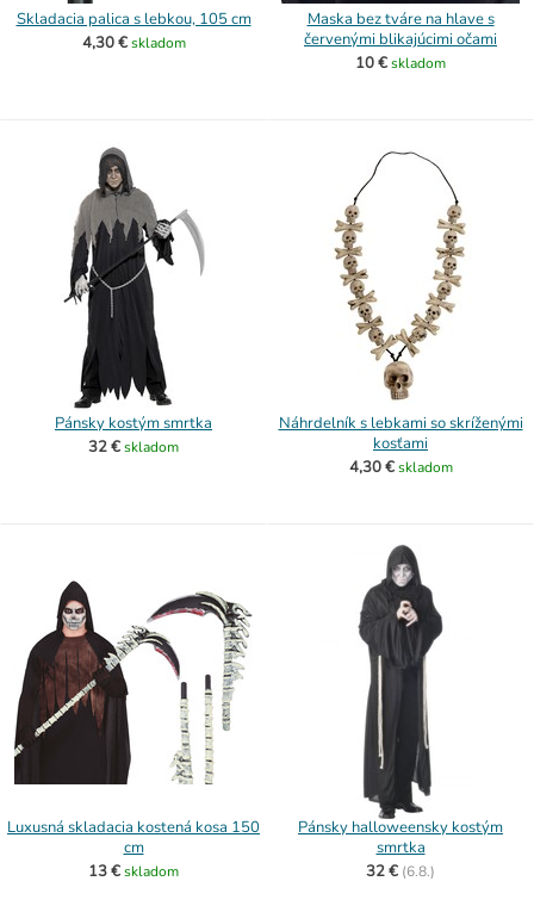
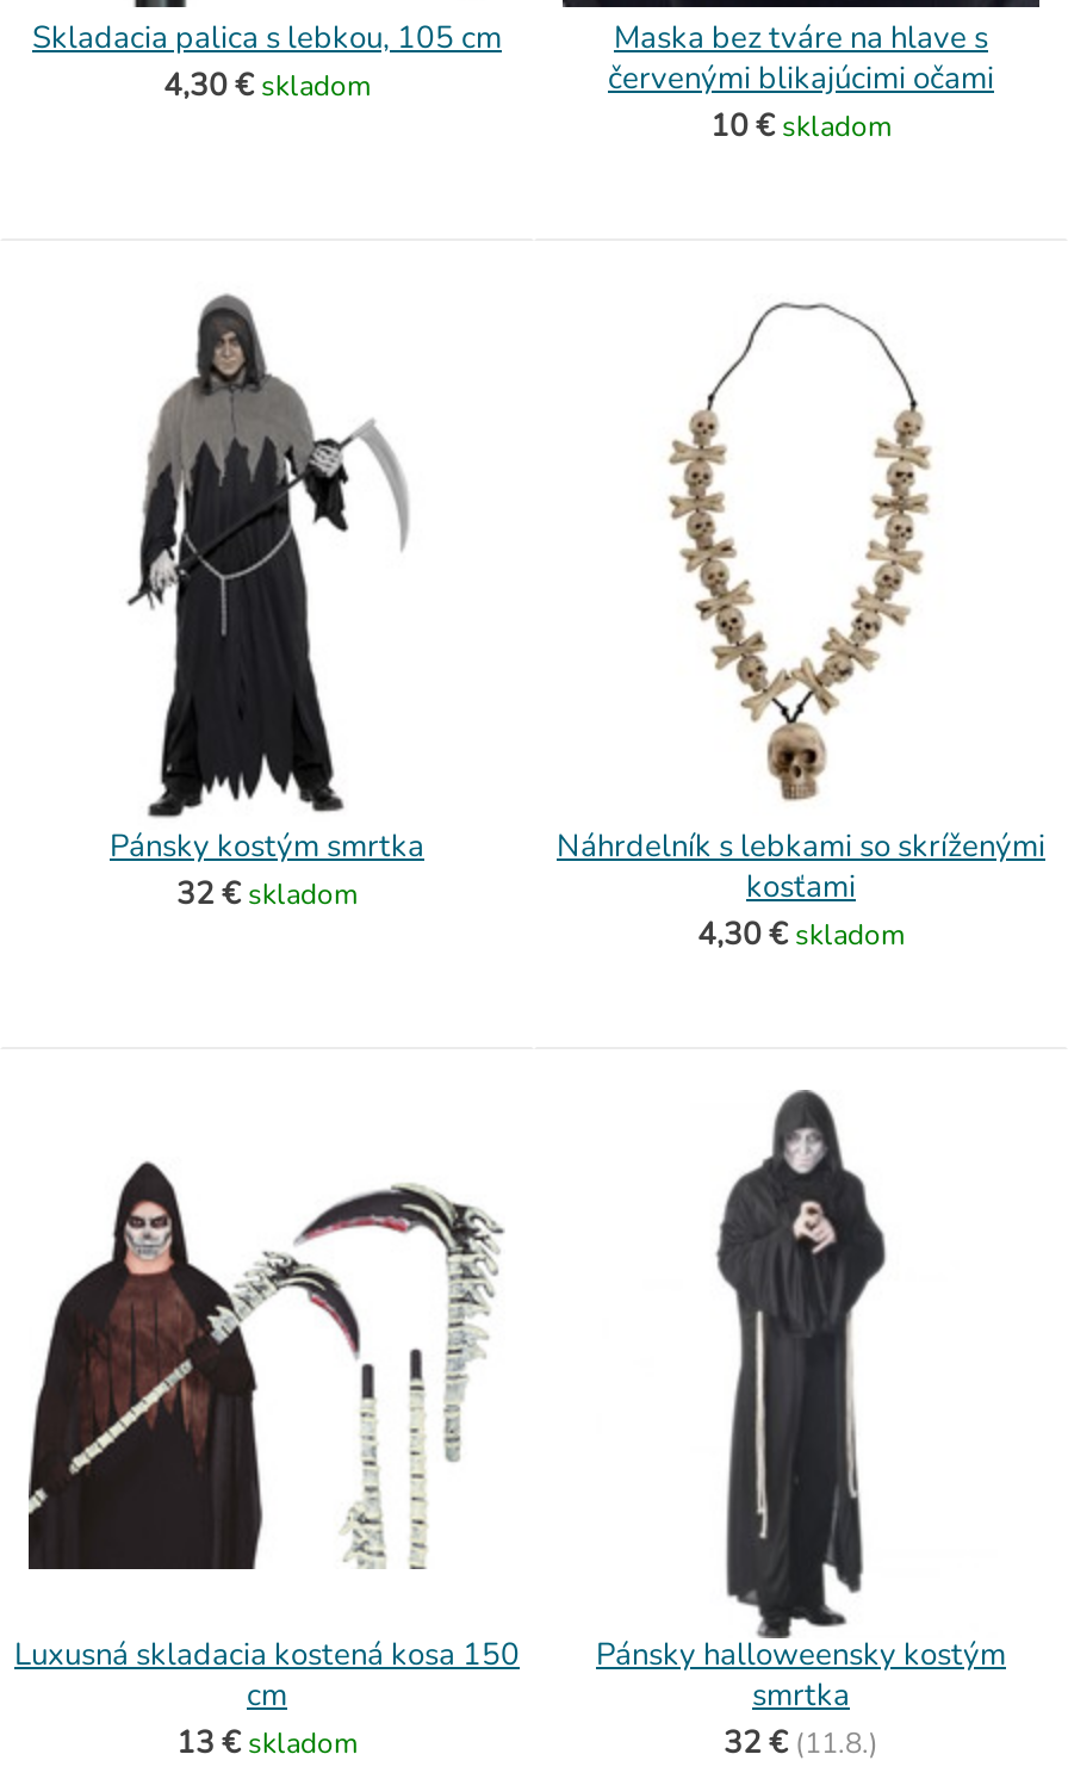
[366,861,435,882] 32 € (6.8.) -> [724,1722,878,1765] 32 € (11.8.)

